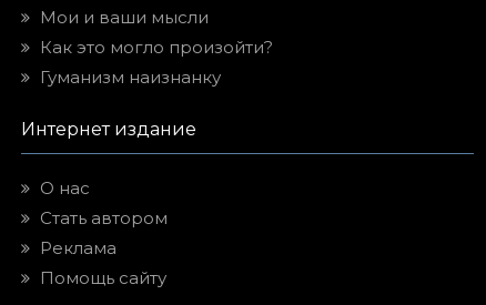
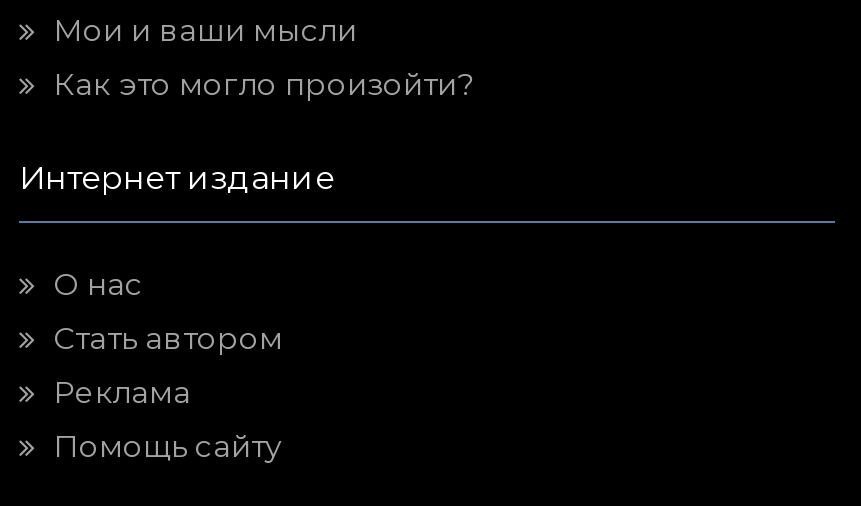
[40,66,221,87] Гуманизм наизнанку -> none

